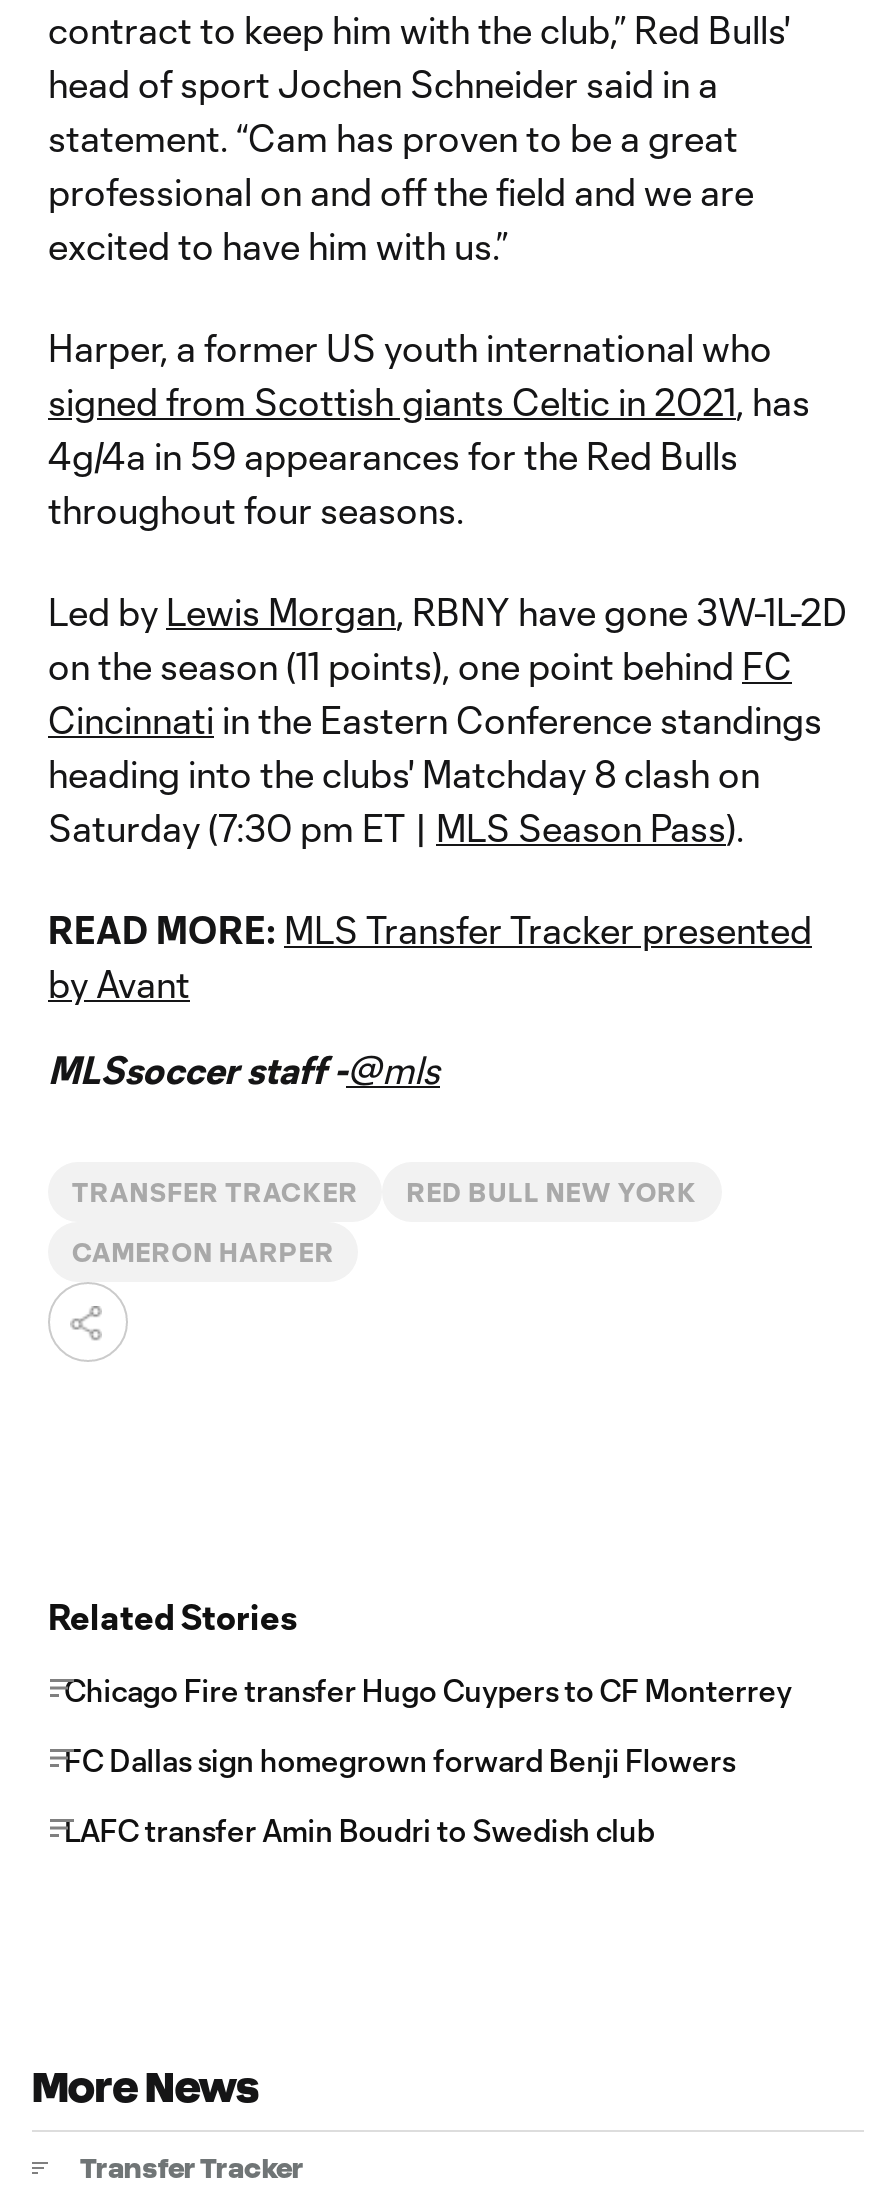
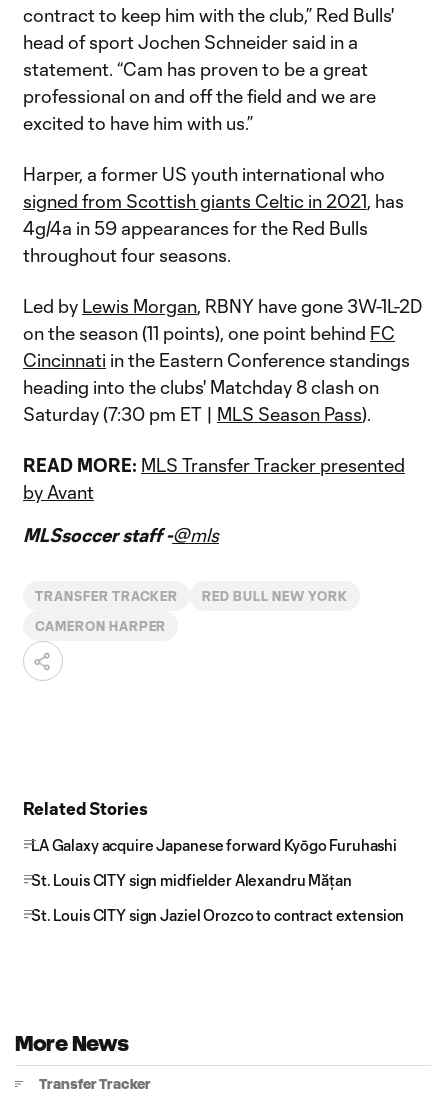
[64,1672,792,1708] Chicago Fire transfer Hugo Cuypers to CF Monterrey -> [31,836,397,854] LA Galaxy acquire Japanese forward Kyōgo Furuhashi
[64,1742,735,1778] FC Dallas sign homegrown forward Benji Flowers -> [31,871,352,889] St. Louis CITY sign midfielder Alexandru Mățan
[64,1812,655,1848] LAFC transfer Amin Boudri to Swedish club -> [31,906,404,924] St. Louis CITY sign Jaziel Orozco to contract extension

